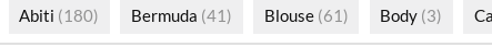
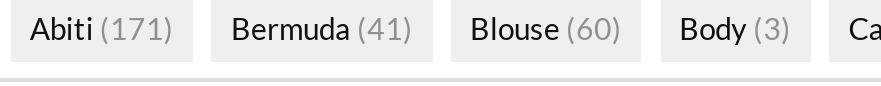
[19,5,99,25] Abiti (180) -> [30,9,174,45] Abiti (171)
[264,5,348,25] Blouse (61) -> [470,9,622,45] Blouse (60)

